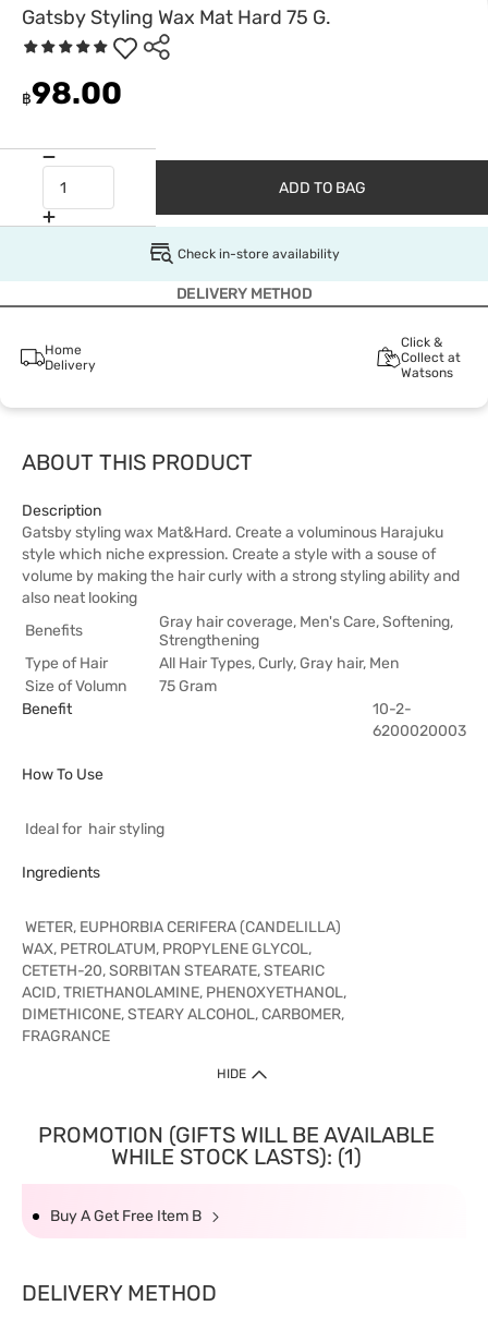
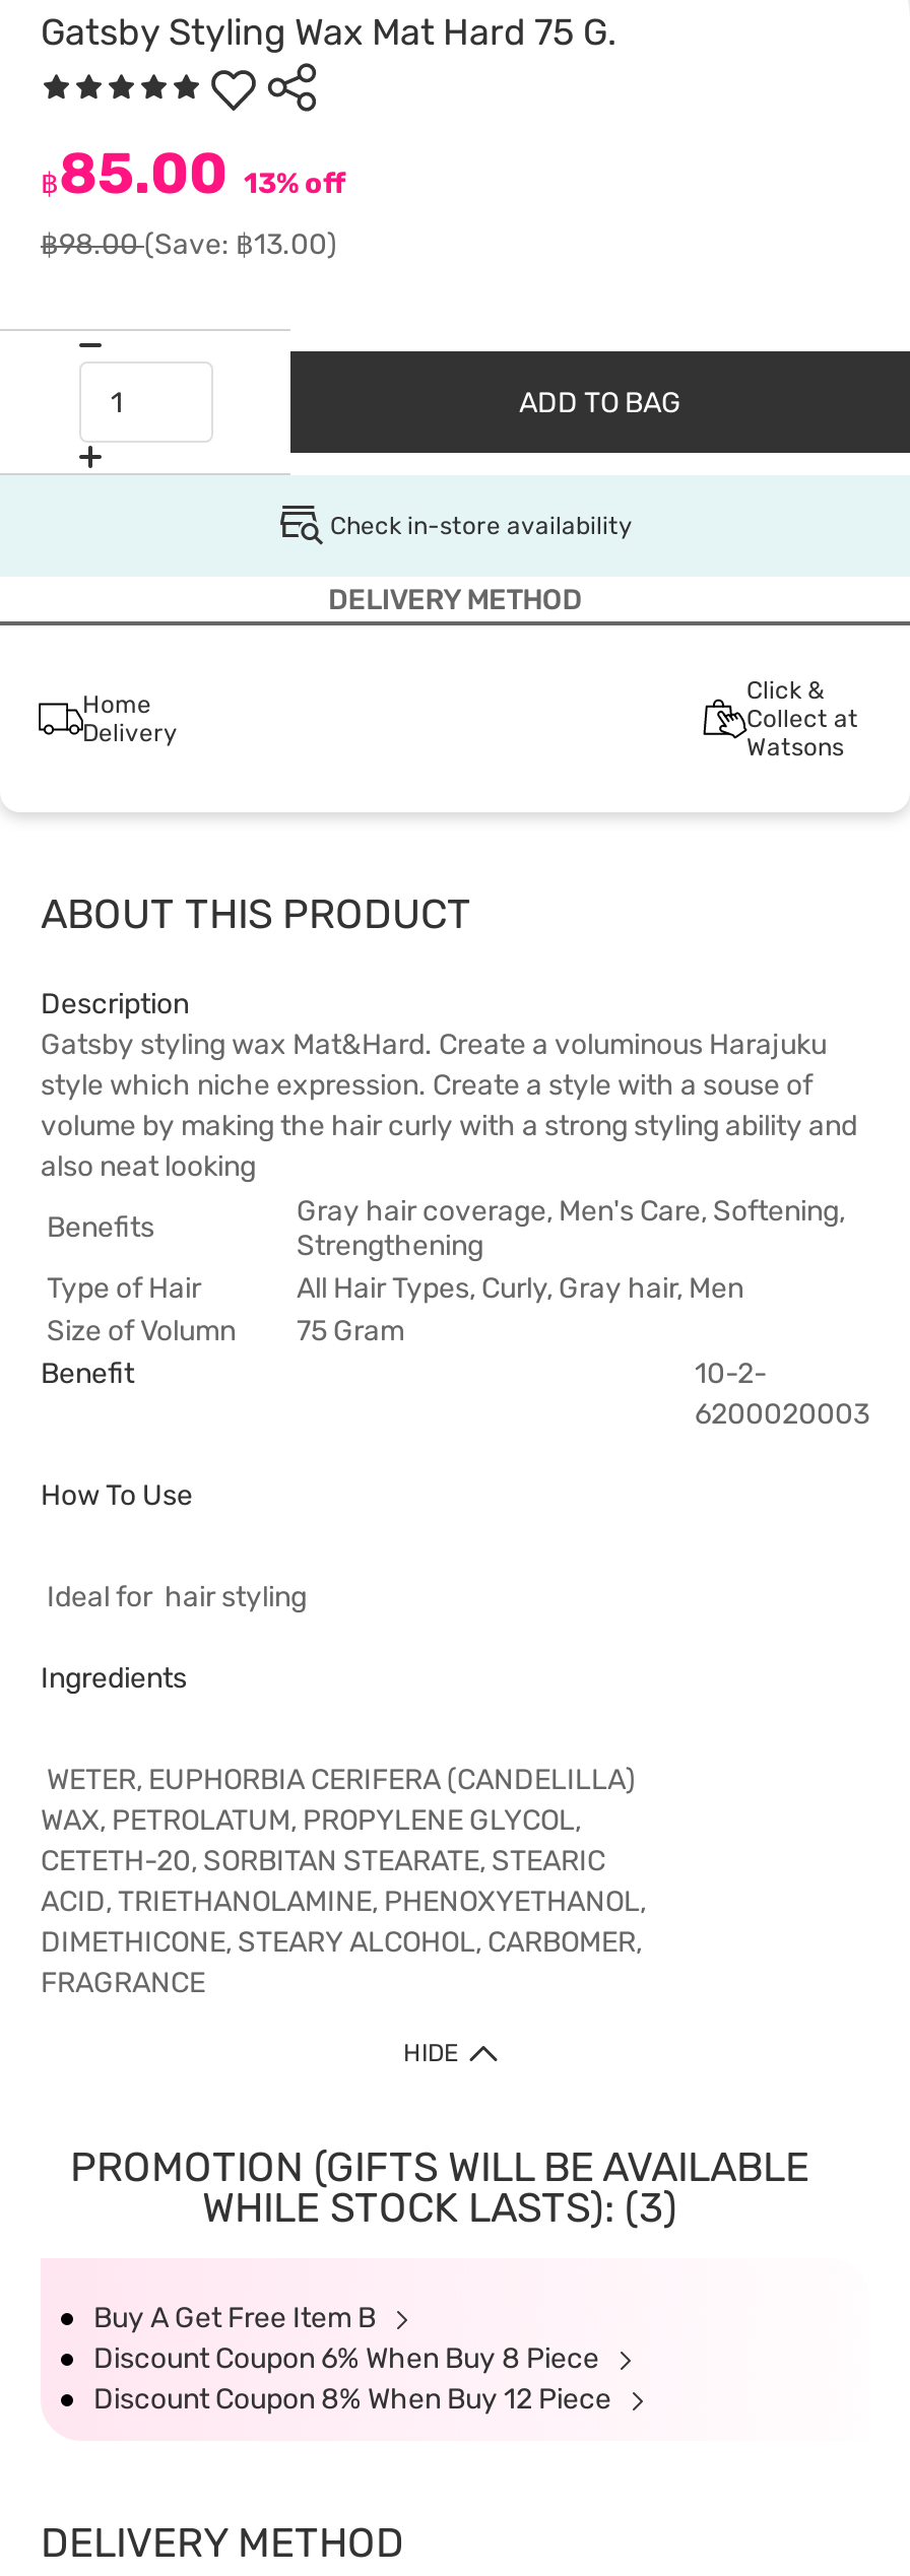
[22,75,122,111] ฿98.00 -> [41,140,345,262] ฿85.00 13% off | ฿98.00(Save: ฿13.00)
[111,1144,361,1170] WHILE STOCK LASTS): (1) -> [202,2183,677,2232] WHILE STOCK LASTS): (3)
none -> [93,2341,617,2417] Discount Coupon 6% When Buy 8 Piece | Discount Coupon 8% When Buy 12 Piece

